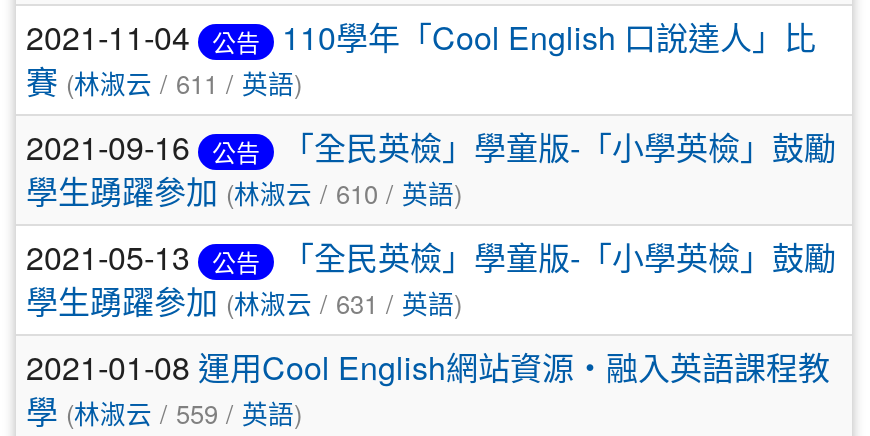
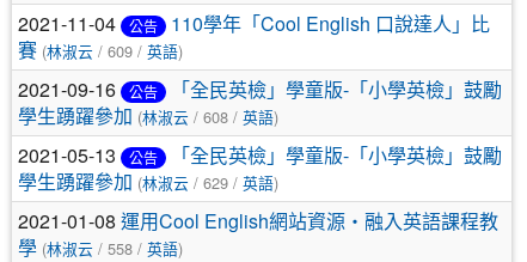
[26,58,302,104] 賽 (林淑云/ 611 /英語) -> [18,36,183,63] 賽 (林淑云/ 609 /英語)
[26,168,462,214] 學生踴躍參加 (林淑云/ 610 /英語) -> [18,102,278,129] 學生踴躍參加 (林淑云/ 608 /英語)
[26,278,462,324] 學生踴躍參加 (林淑云/ 631 /英語) -> [18,167,278,195] 學生踴躍參加 (林淑云/ 629 /英語)
[26,388,302,434] 學 (林淑云/ 559 /英語) -> [18,233,183,261] 學 (林淑云/ 558 /英語)

